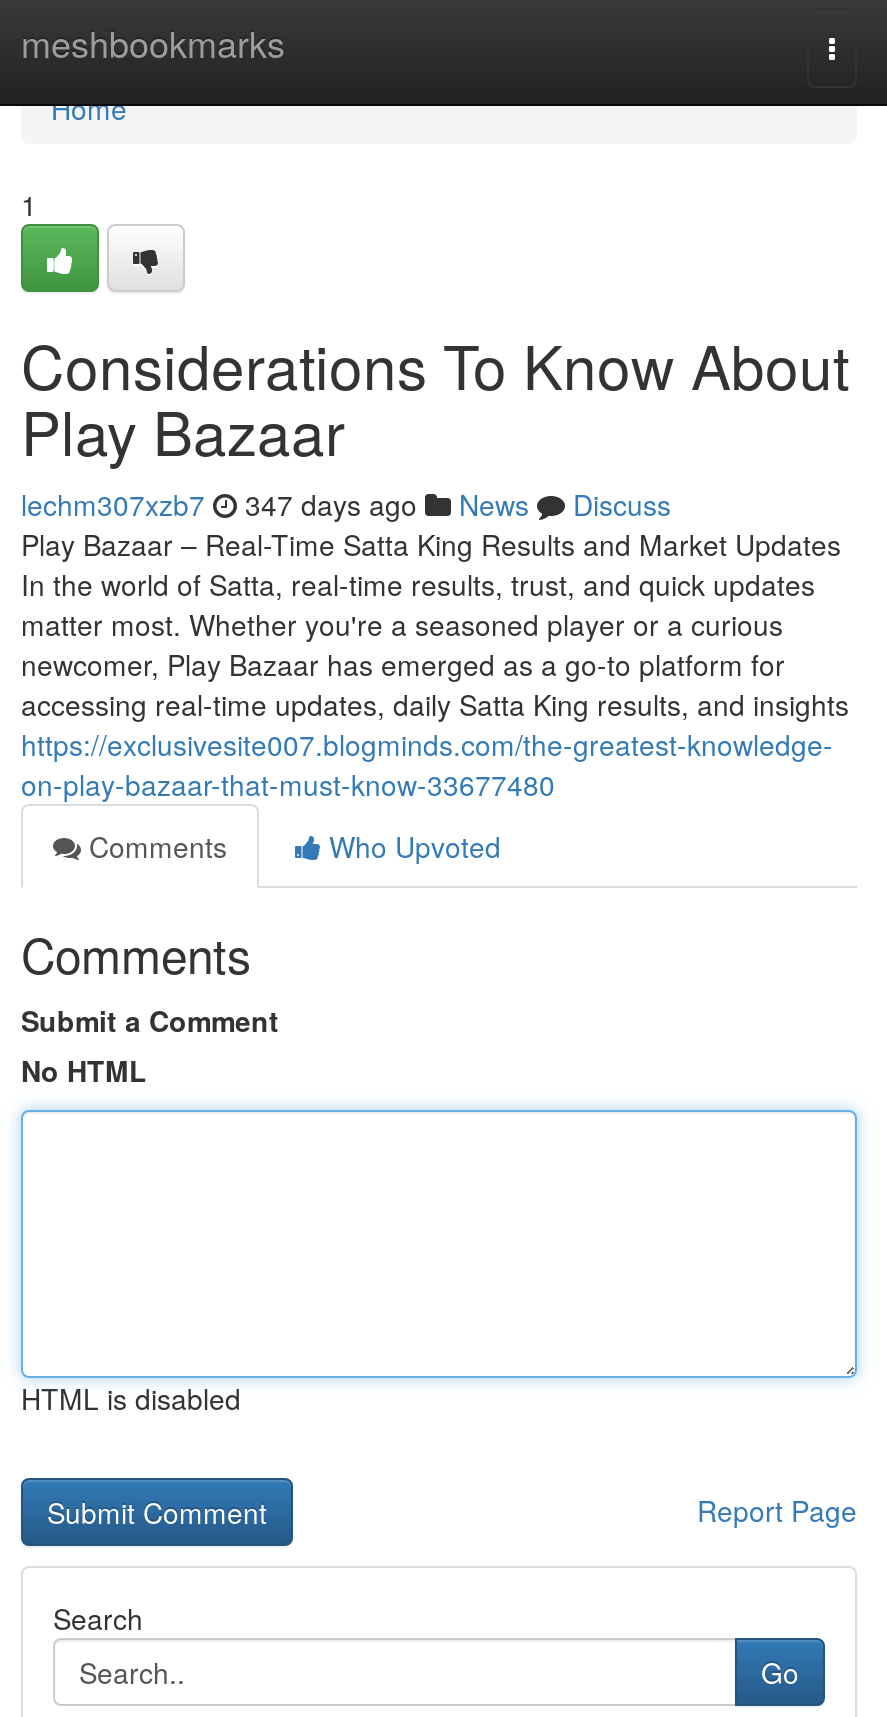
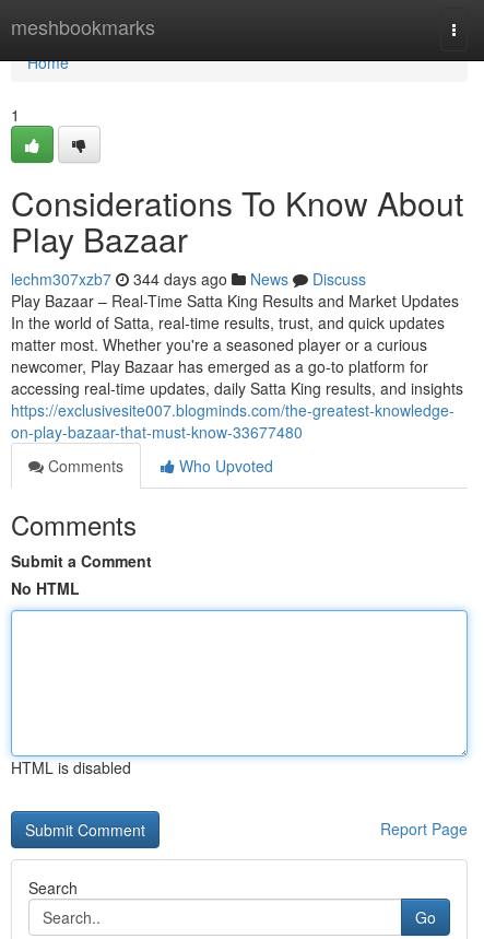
[21,484,671,524] lechm307xzb7 347 days ago News Discuss -> [11,268,366,290] lechm307xzb7 344 days ago News Discuss

